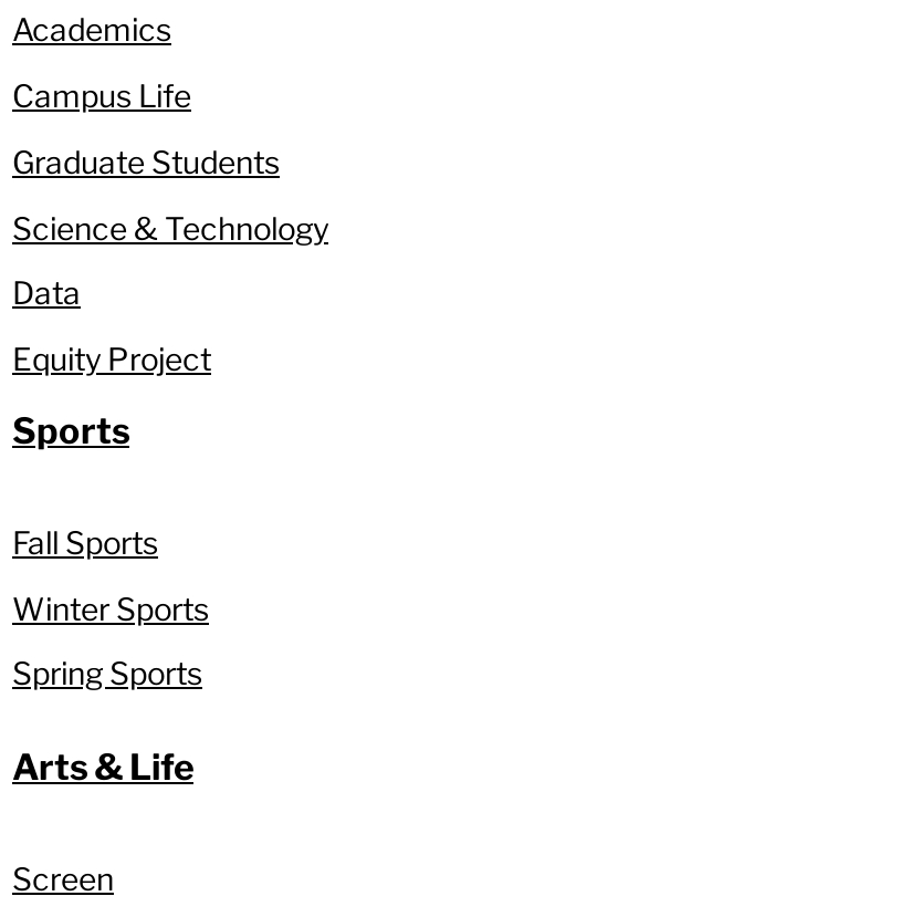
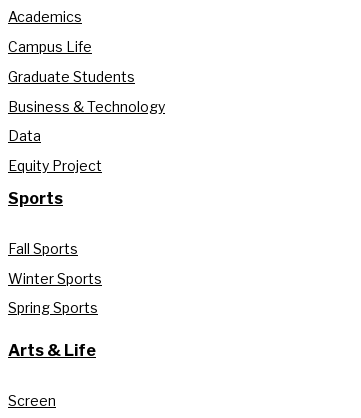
[12,208,328,246] Science & Technology -> [8,98,165,115] Business & Technology

